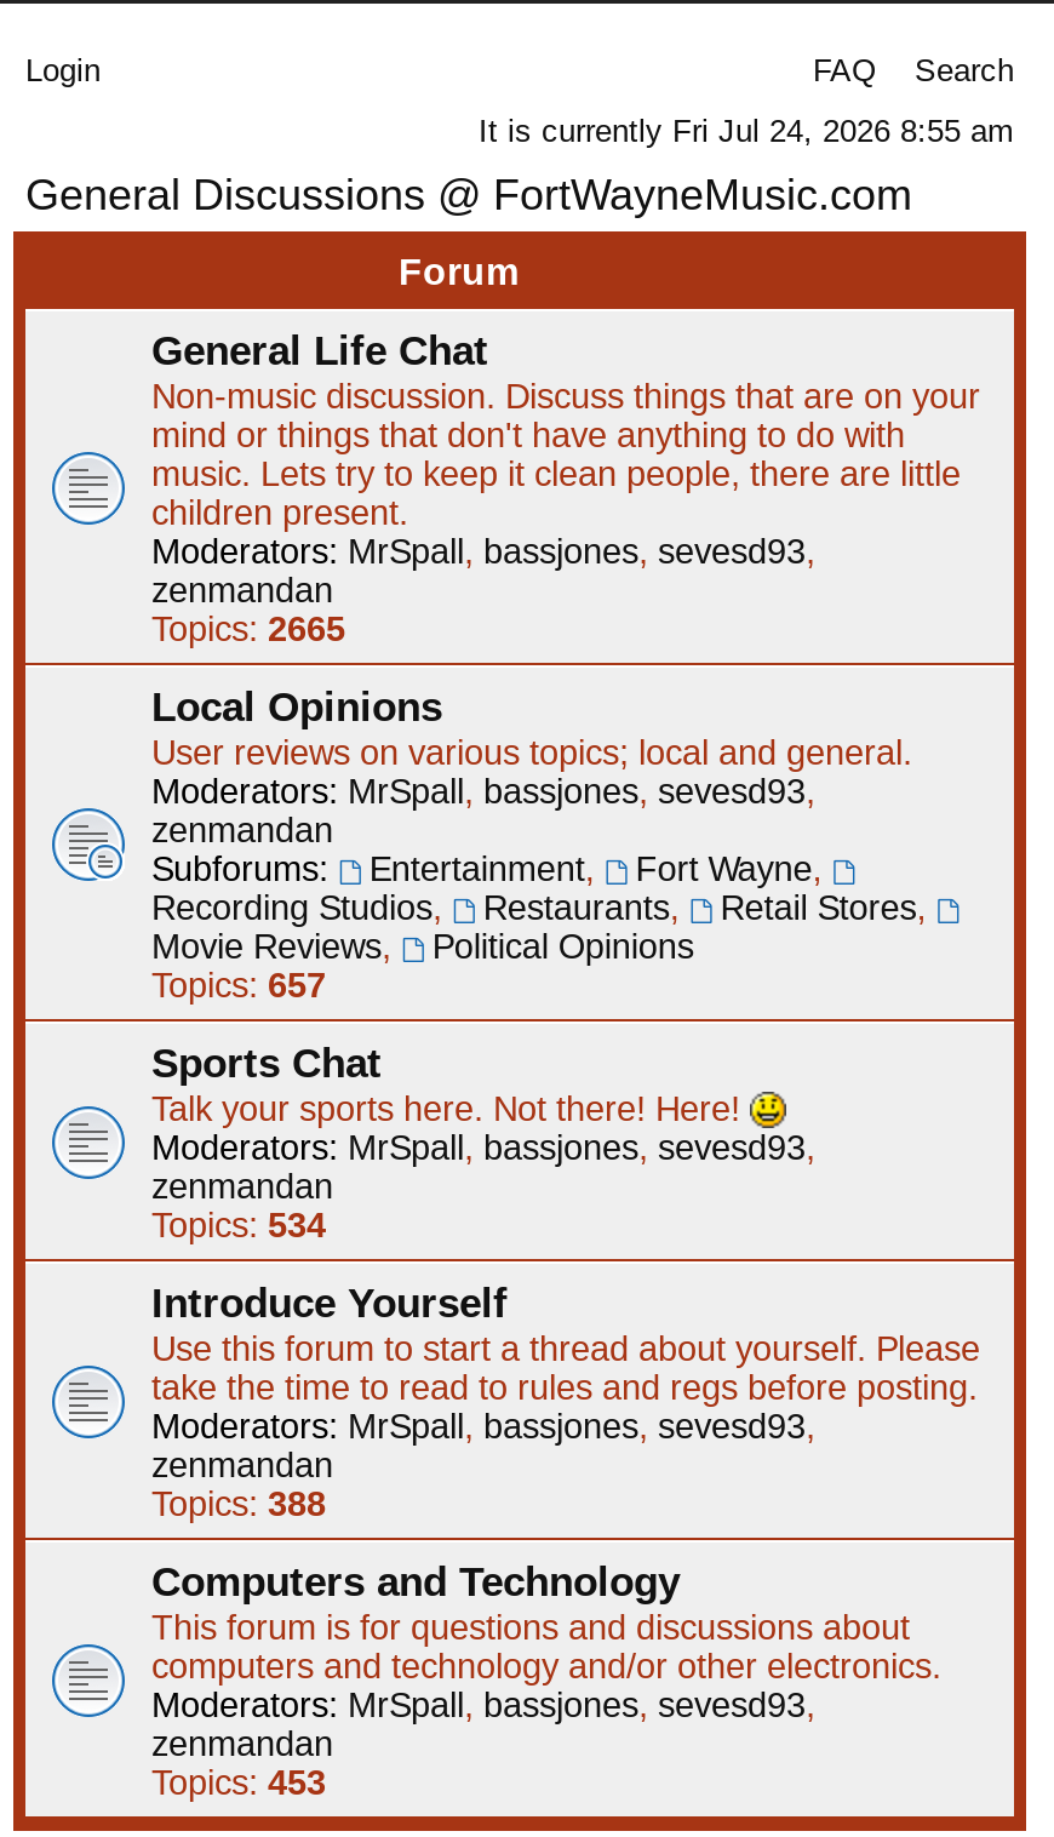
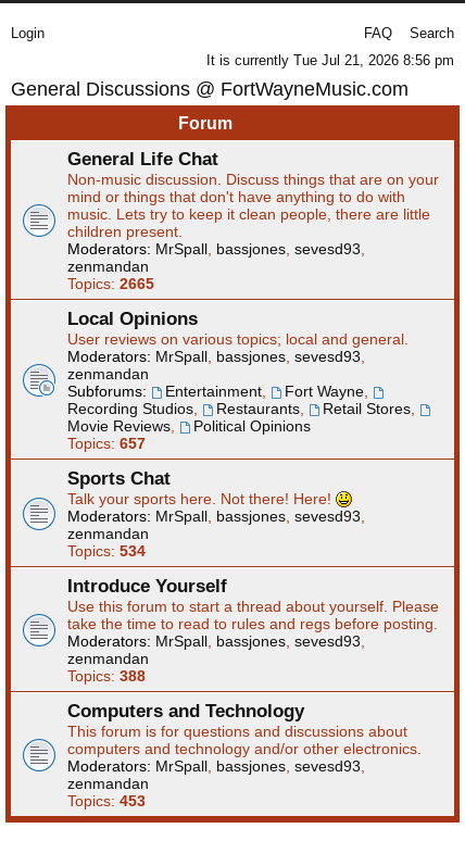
[479,113,1014,149] It is currently Fri Jul 24, 2026 8:55 am -> [206,52,454,68] It is currently Tue Jul 21, 2026 8:56 pm

